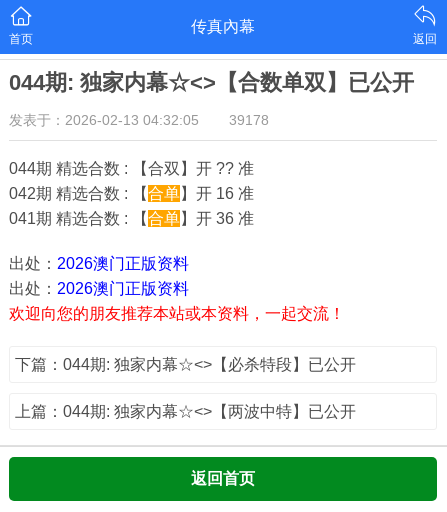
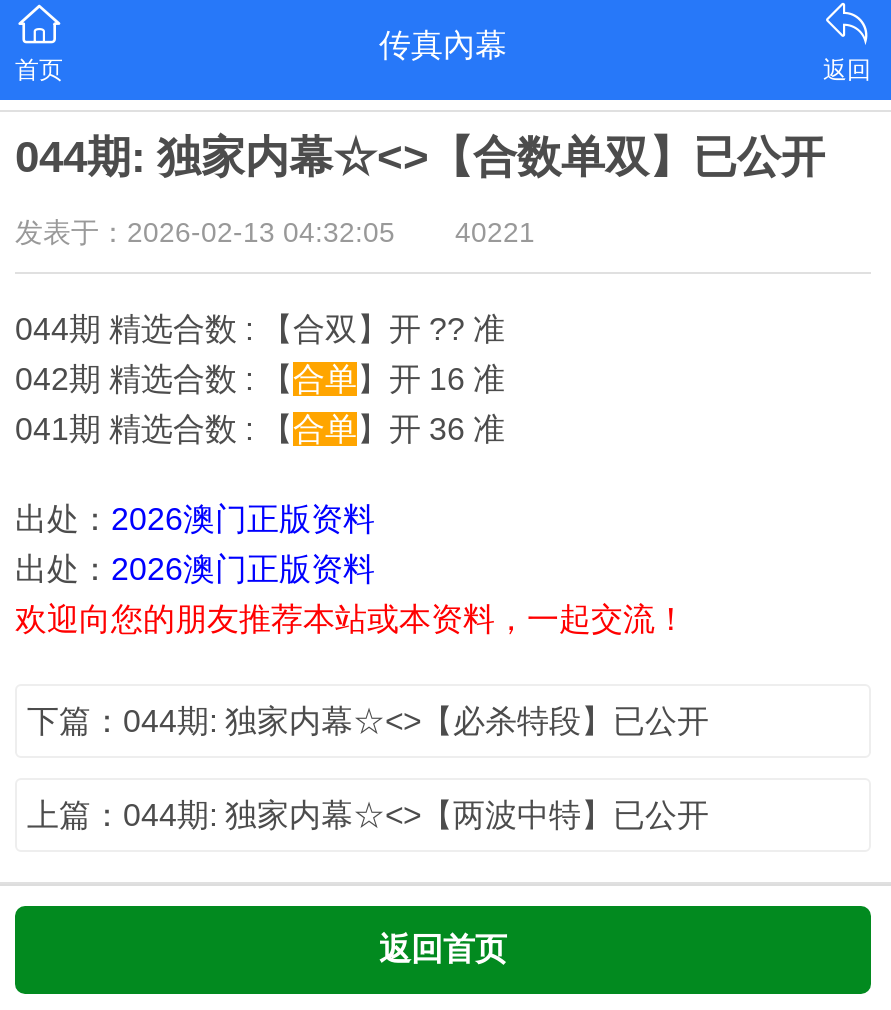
[9,112,269,128] 发表于：2026-02-13 04:32:05 39178 -> [15,216,535,248] 发表于：2026-02-13 04:32:05 40221

